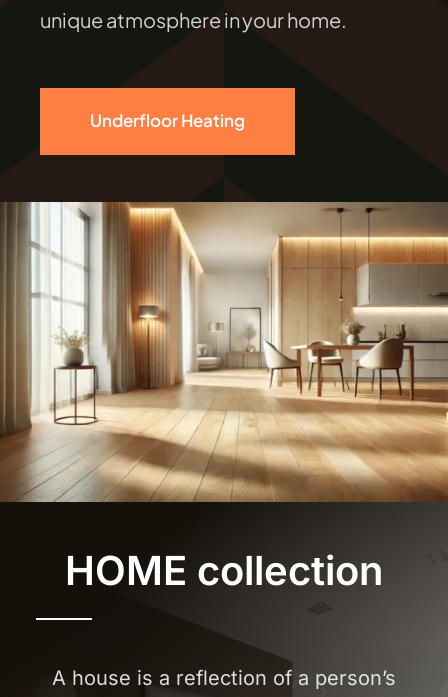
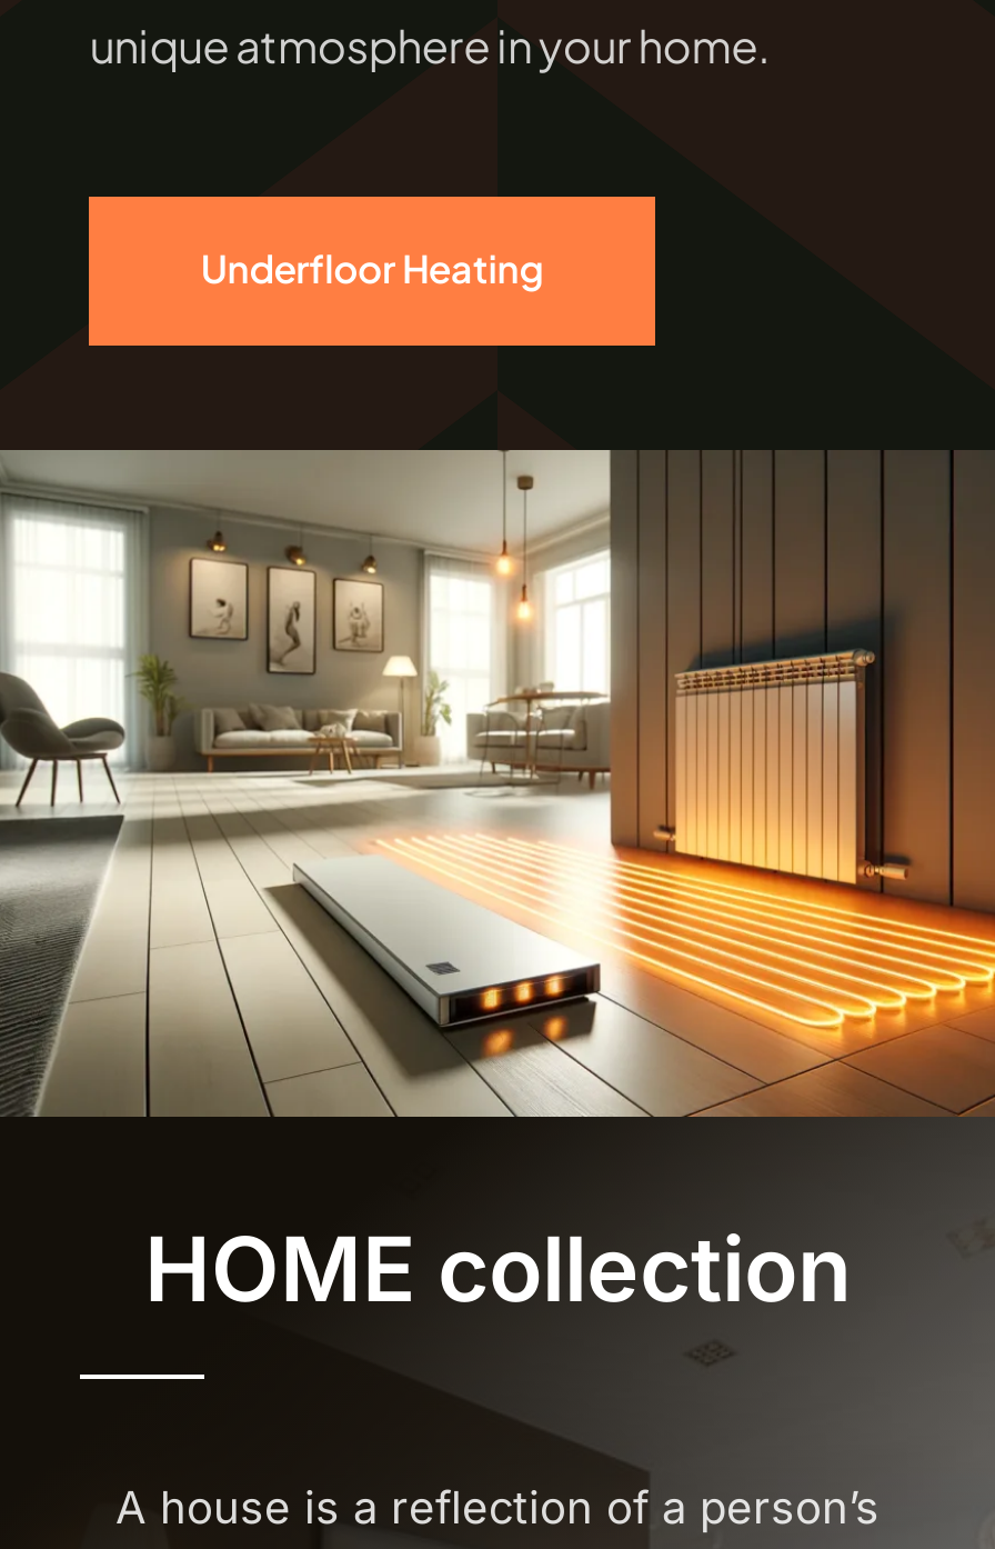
[3,202,445,502] [image] -> [7,449,988,1118] [image]

